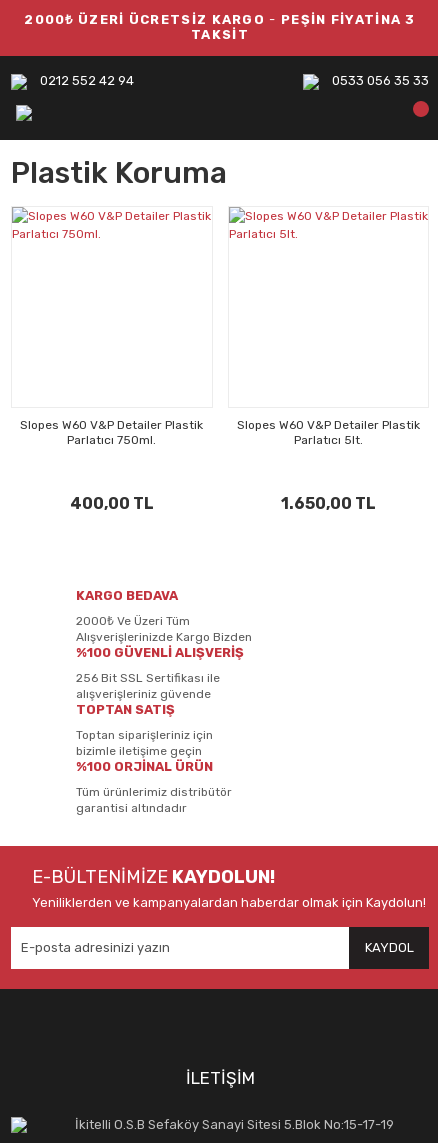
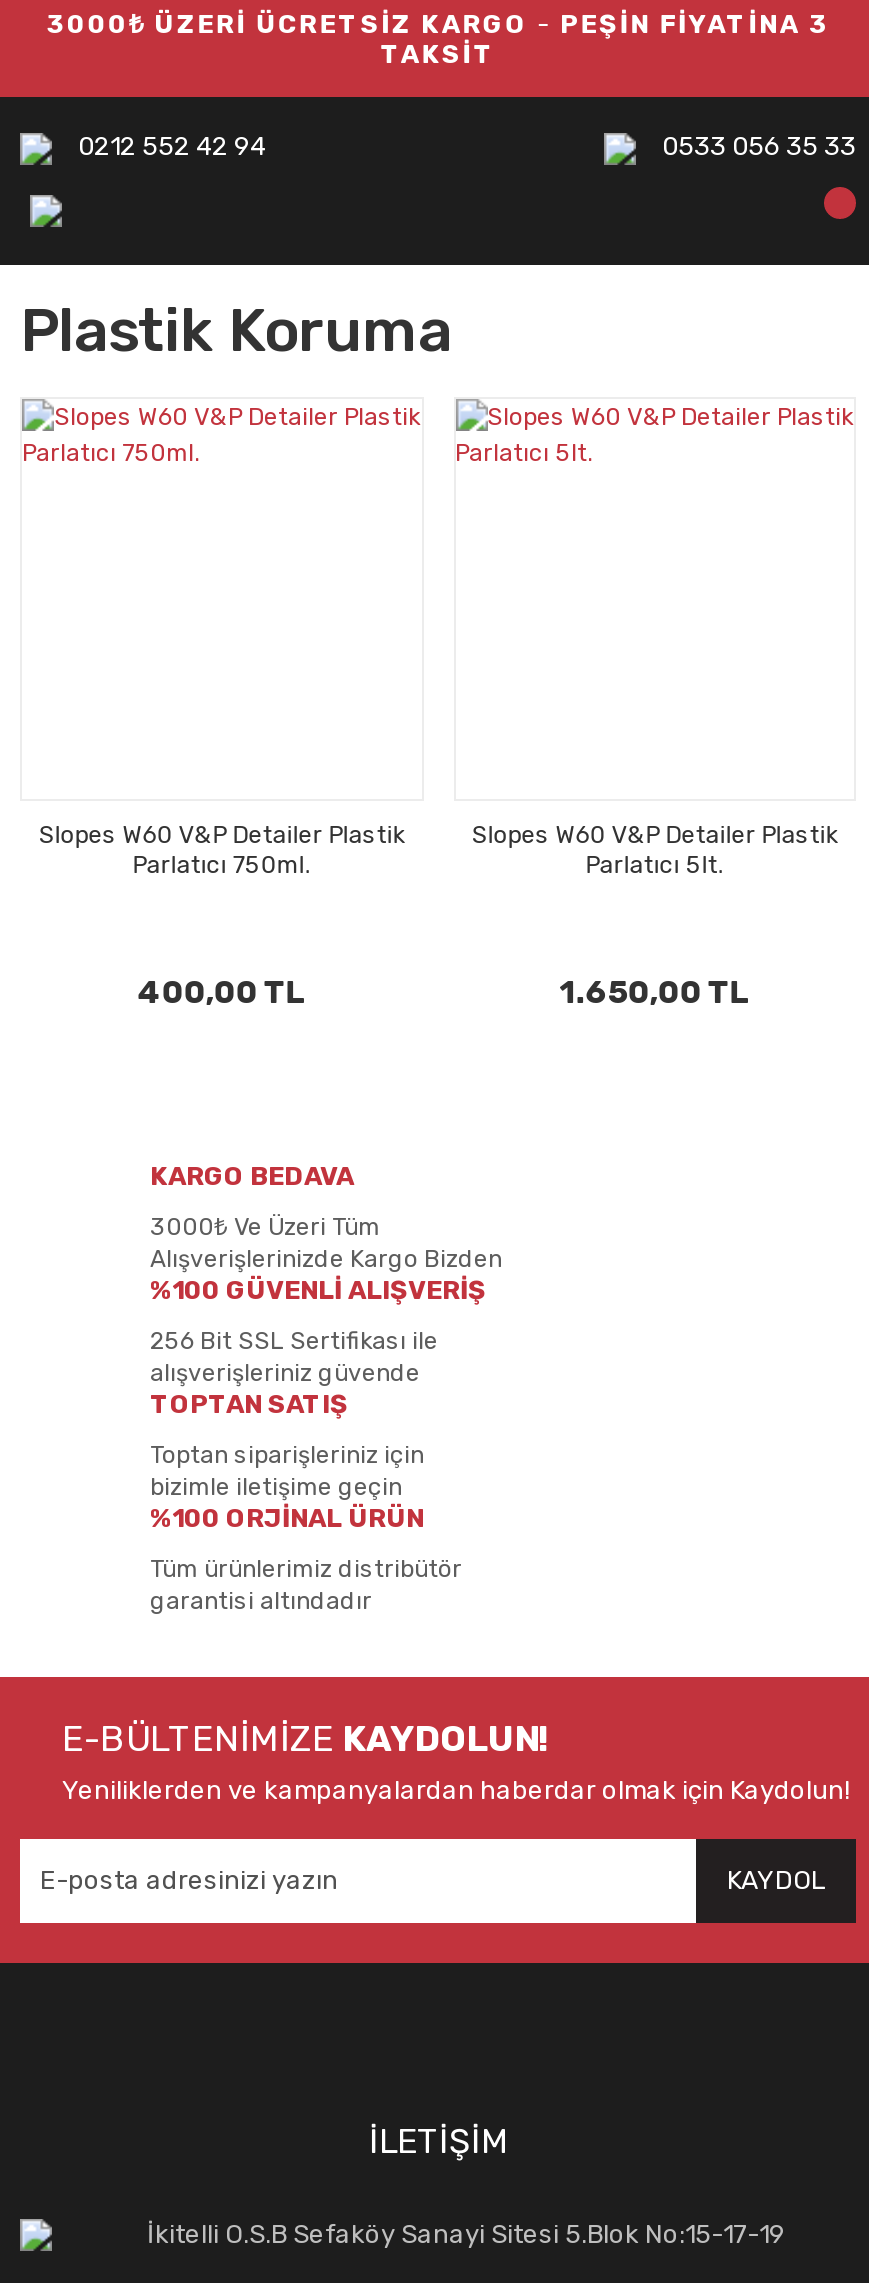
[24,12,416,27] 2000₺ ÜZERİ ÜCRETSİZ KARGO - PEŞİN FİYATİNA 3 -> [46,9,830,39] 3000₺ ÜZERİ ÜCRETSİZ KARGO - PEŞİN FİYATİNA 3
[76,613,190,627] 2000₺ Ve Üzeri Tüm -> [150,1212,380,1240] 3000₺ Ve Üzeri Tüm

